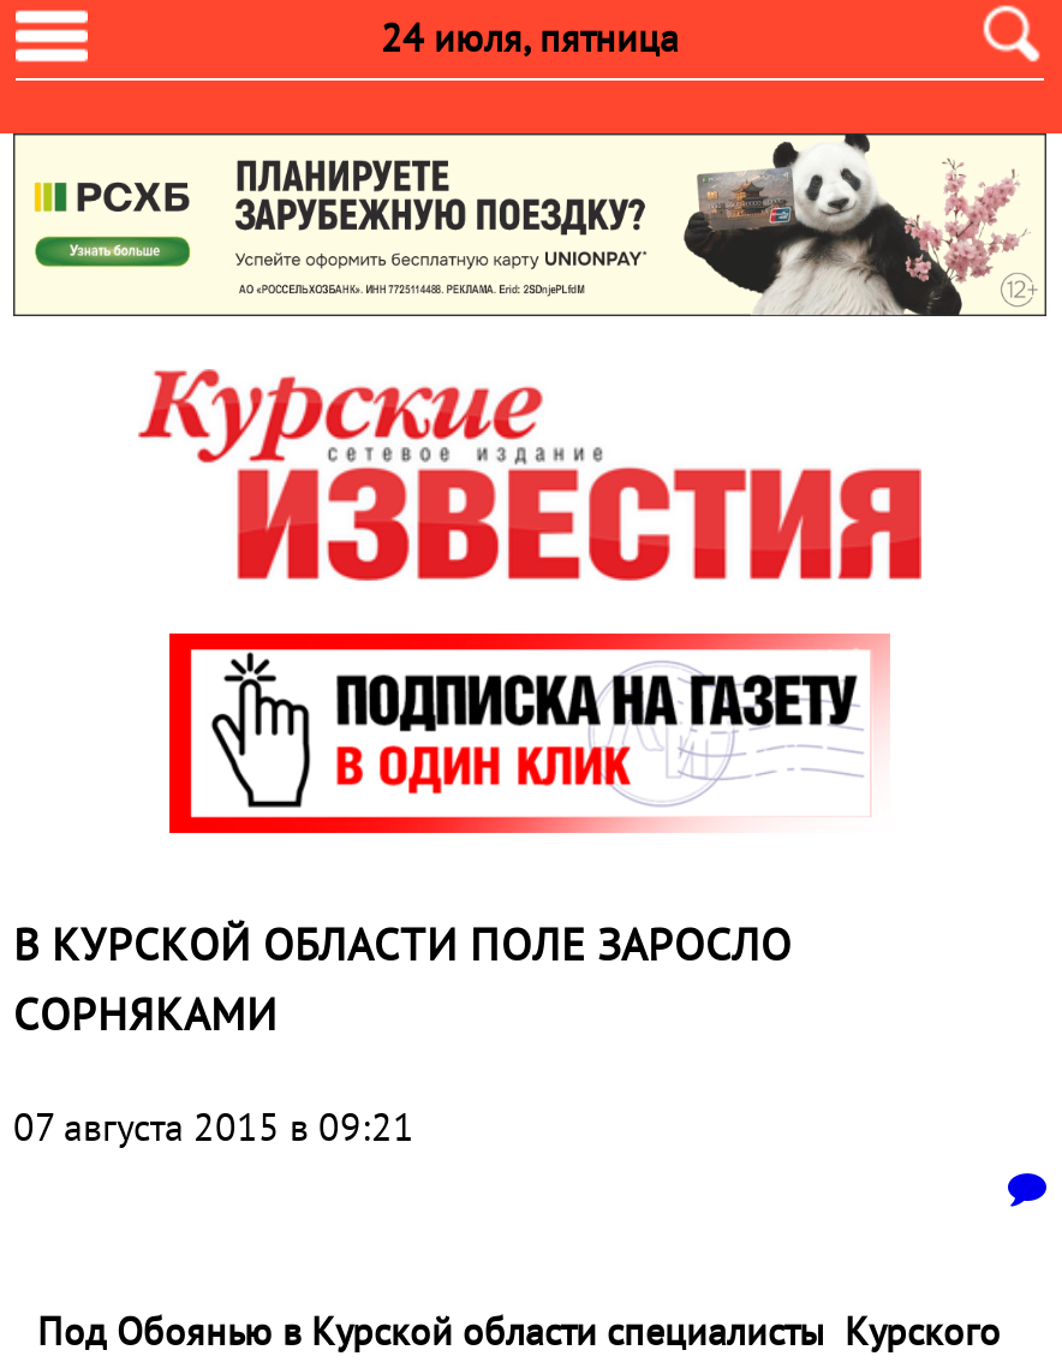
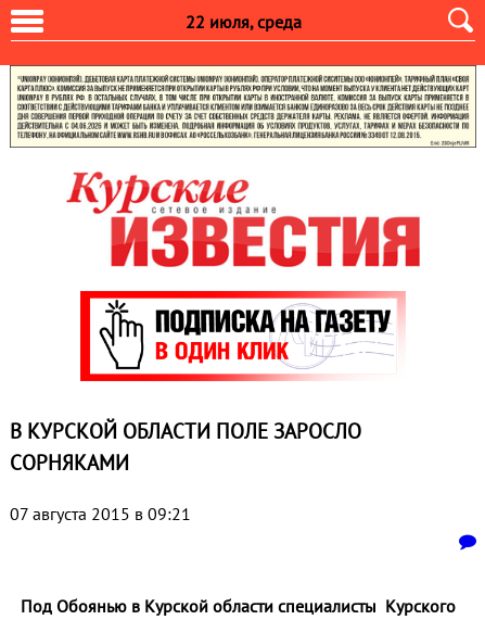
[381,13,679,61] 24 июля, пятница -> [185,11,301,33] 22 июля, среда
[30,133,1034,316] [image] -> [16,65,470,147] [image]

